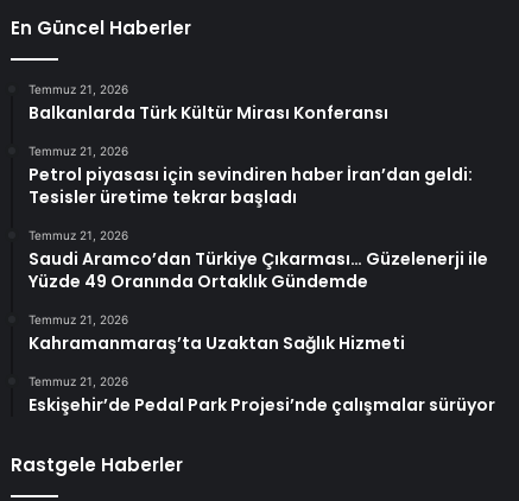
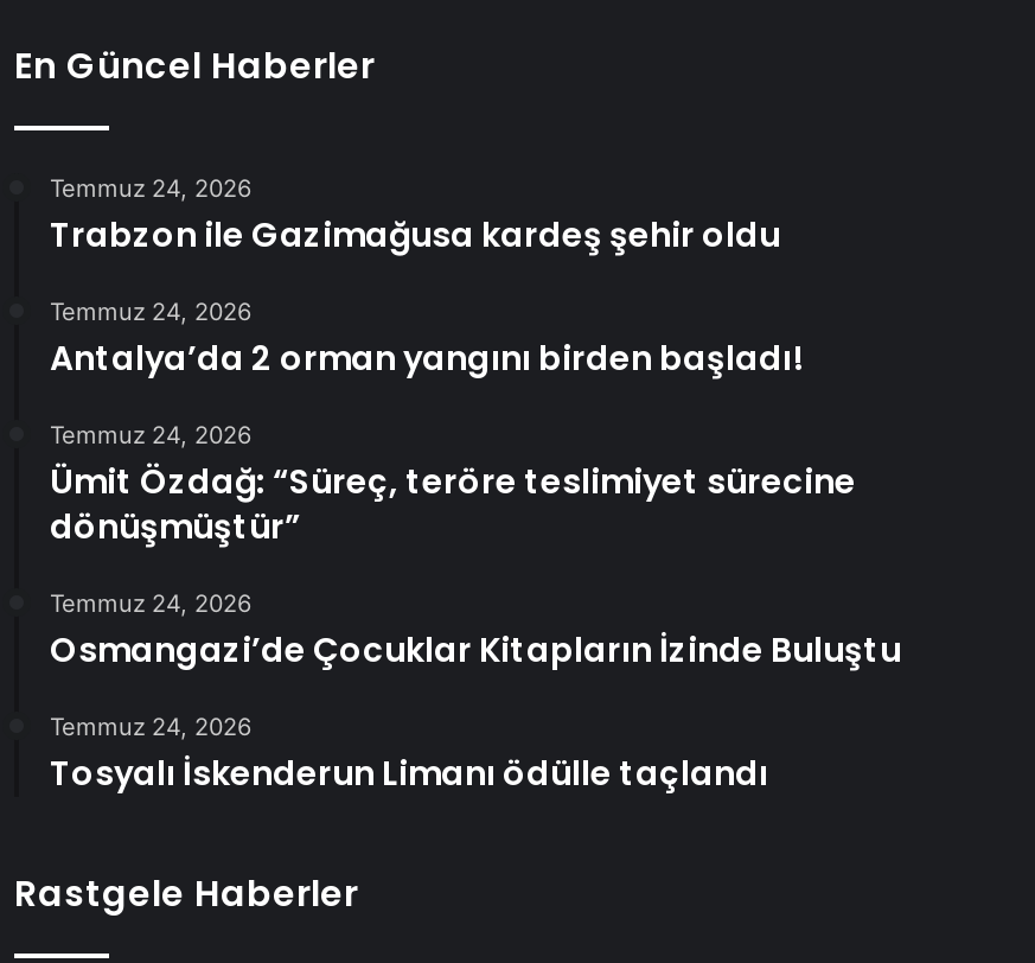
[29,82,388,125] Temmuz 21, 2026 | Balkanlarda Türk Kültür Mirası Konferansı -> [50,173,780,259] Temmuz 24, 2026 | Trabzon ile Gazimağusa kardeş şehir oldu
[29,144,473,209] Temmuz 21, 2026 | Petrol piyasası için sevindiren haber İran’dan geldi: | Tesisler üretime tekrar başladı -> [50,297,801,382] Temmuz 24, 2026 | Antalya’da 2 orman yangını birden başladı!
[29,228,488,293] Temmuz 21, 2026 | Saudi Aramco’dan Türkiye Çıkarması… Güzelenerji ile | Yüzde 49 Oranında Ortaklık Gündemde -> [50,420,856,551] Temmuz 24, 2026 | Ümit Özdağ: “Süreç, teröre teslimiyet sürecine | dönüşmüştür”
[29,312,405,355] Temmuz 21, 2026 | Kahramanmaraş’ta Uzaktan Sağlık Hizmeti -> [50,588,901,674] Temmuz 24, 2026 | Osmangazi’de Çocuklar Kitapların İzinde Buluştu
[29,374,495,417] Temmuz 21, 2026 | Eskişehir’de Pedal Park Projesi’nde çalışmalar sürüyor -> [50,712,768,797] Temmuz 24, 2026 | Tosyalı İskenderun Limanı ödülle taçlandı

